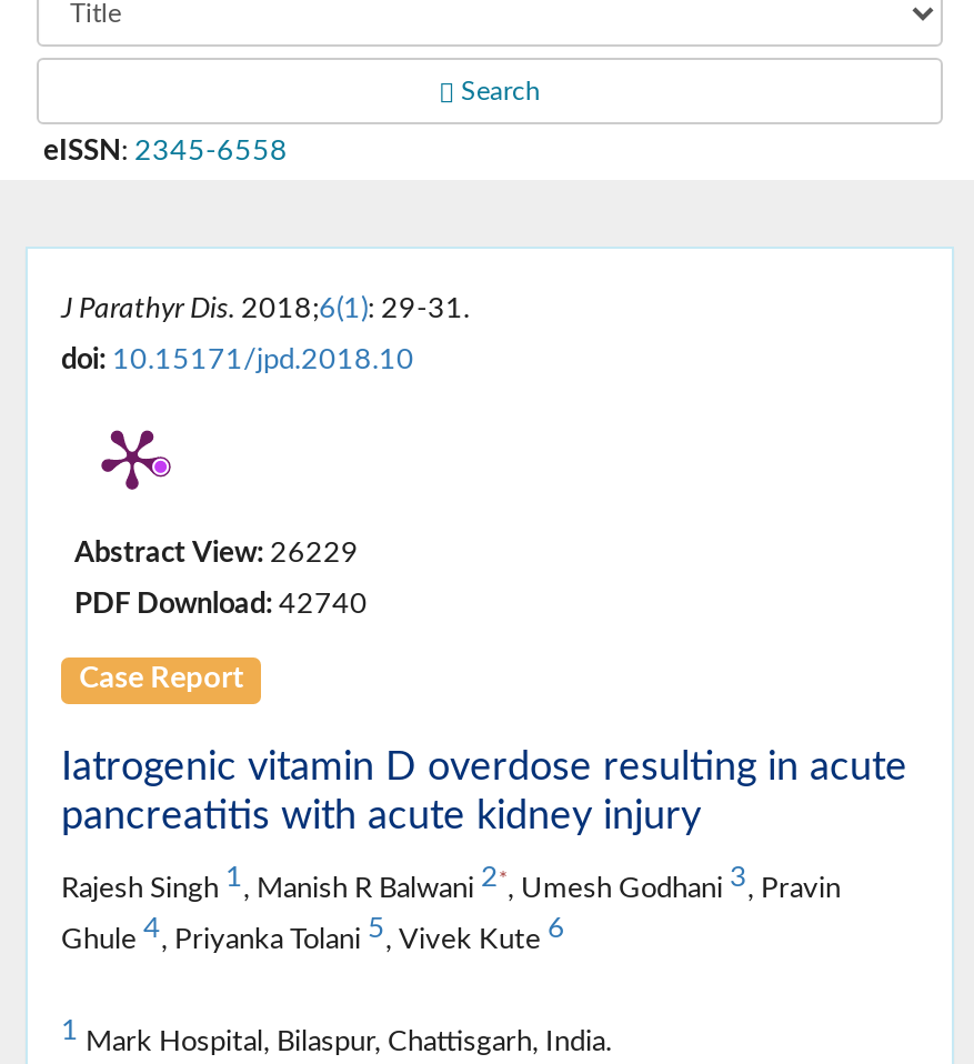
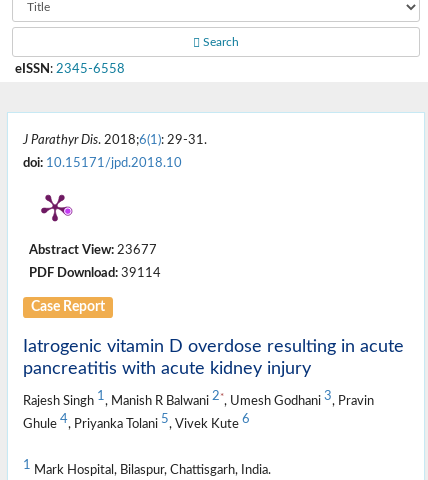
[74,539,359,566] Abstract View: 26229 -> [29,244,157,256] Abstract View: 23677
[74,590,368,617] PDF Download: 42740 -> [29,267,161,279] PDF Download: 39114

